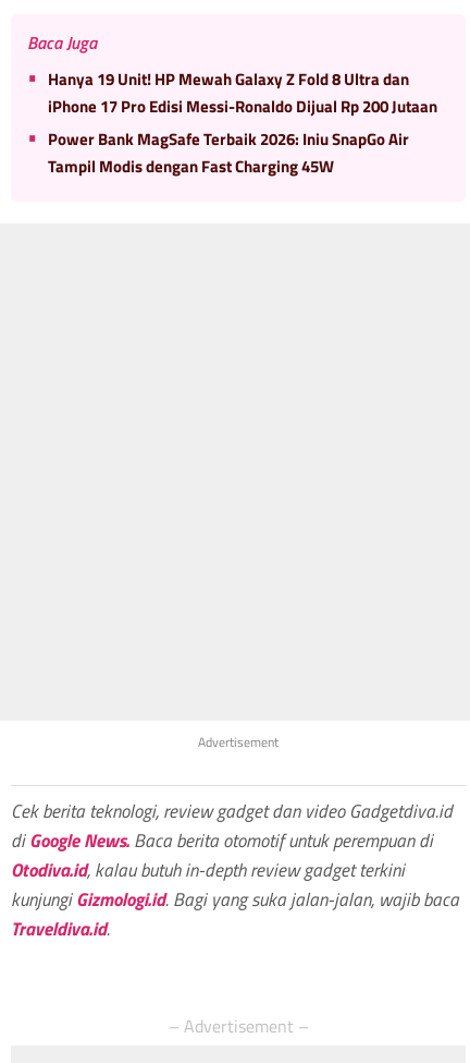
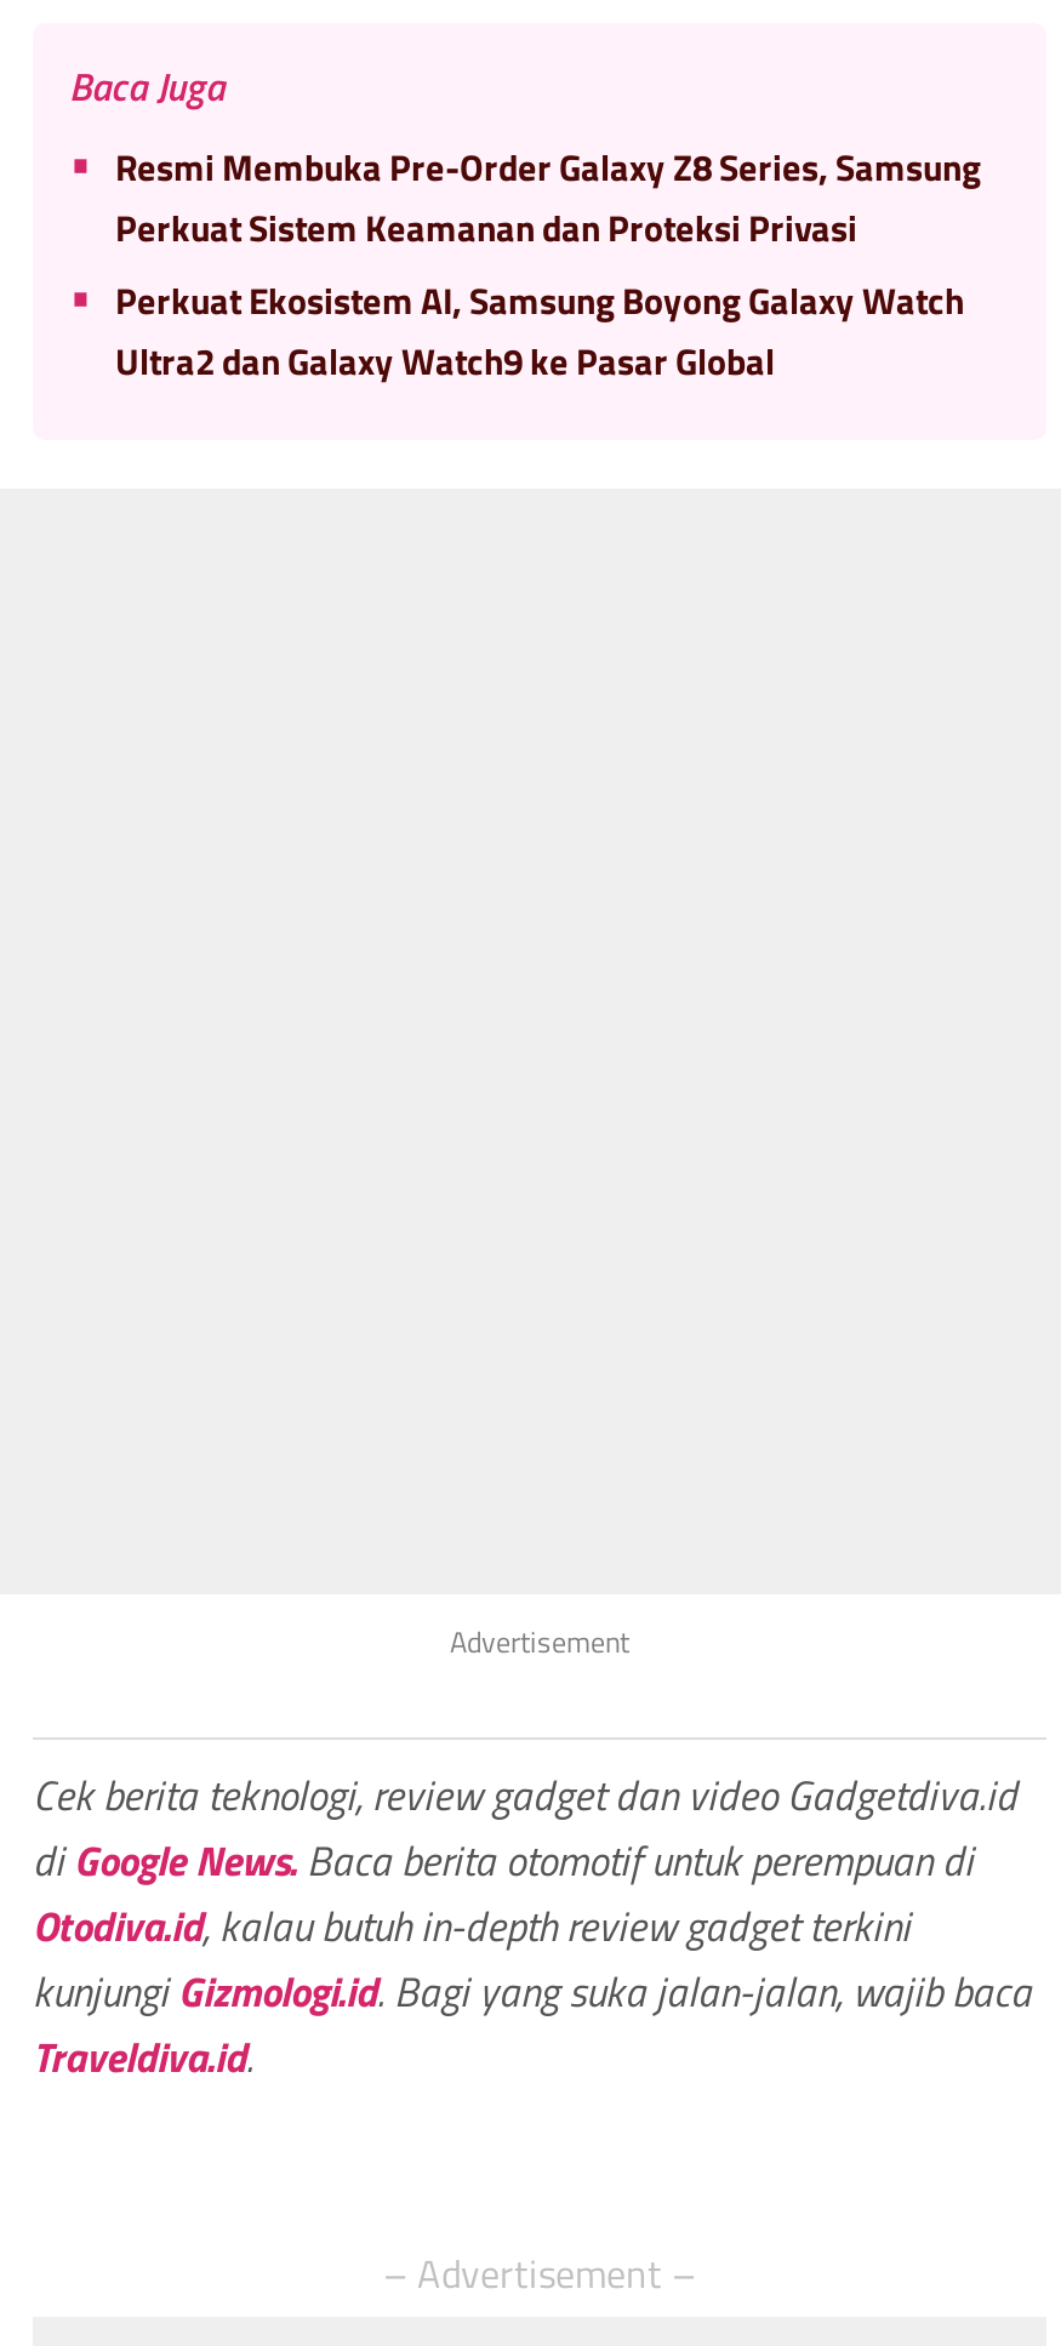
[48,67,437,179] Hanya 19 Unit! HP Mewah Galaxy Z Fold 8 Ultra dan | iPhone 17 Pro Edisi Messi-Ronaldo Dijual Rp 200 Jutaan | Power Bank MagSafe Terbaik 2026: Iniu SnapGo Air | Tampil Modis dengan Fast Charging 45W -> [115,140,981,390] Resmi Membuka Pre-Order Galaxy Z8 Series, Samsung | Perkuat Sistem Keamanan dan Proteksi Privasi | Perkuat Ekosistem AI, Samsung Boyong Galaxy Watch | Ultra2 dan Galaxy Watch9 ke Pasar Global

